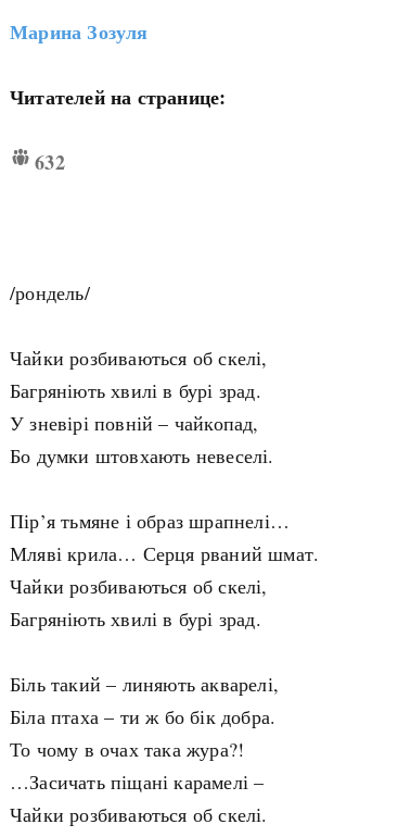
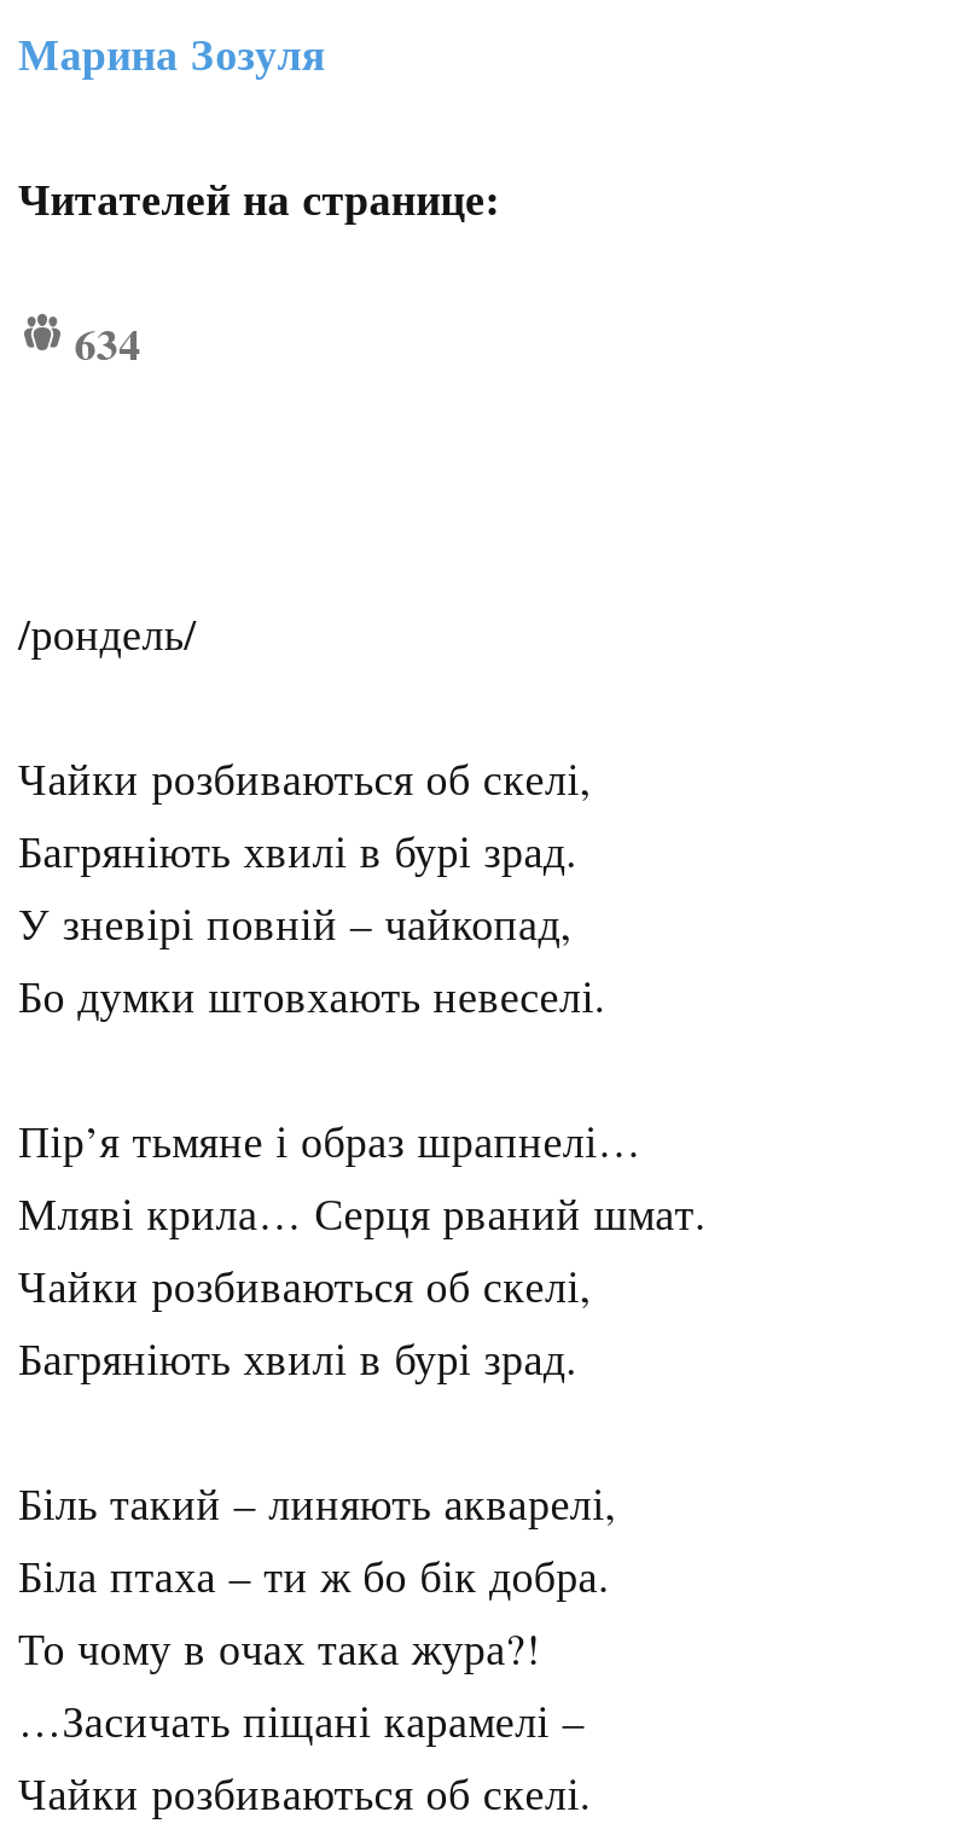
[35,148,65,176] 632 -> [74,312,141,375] 634

